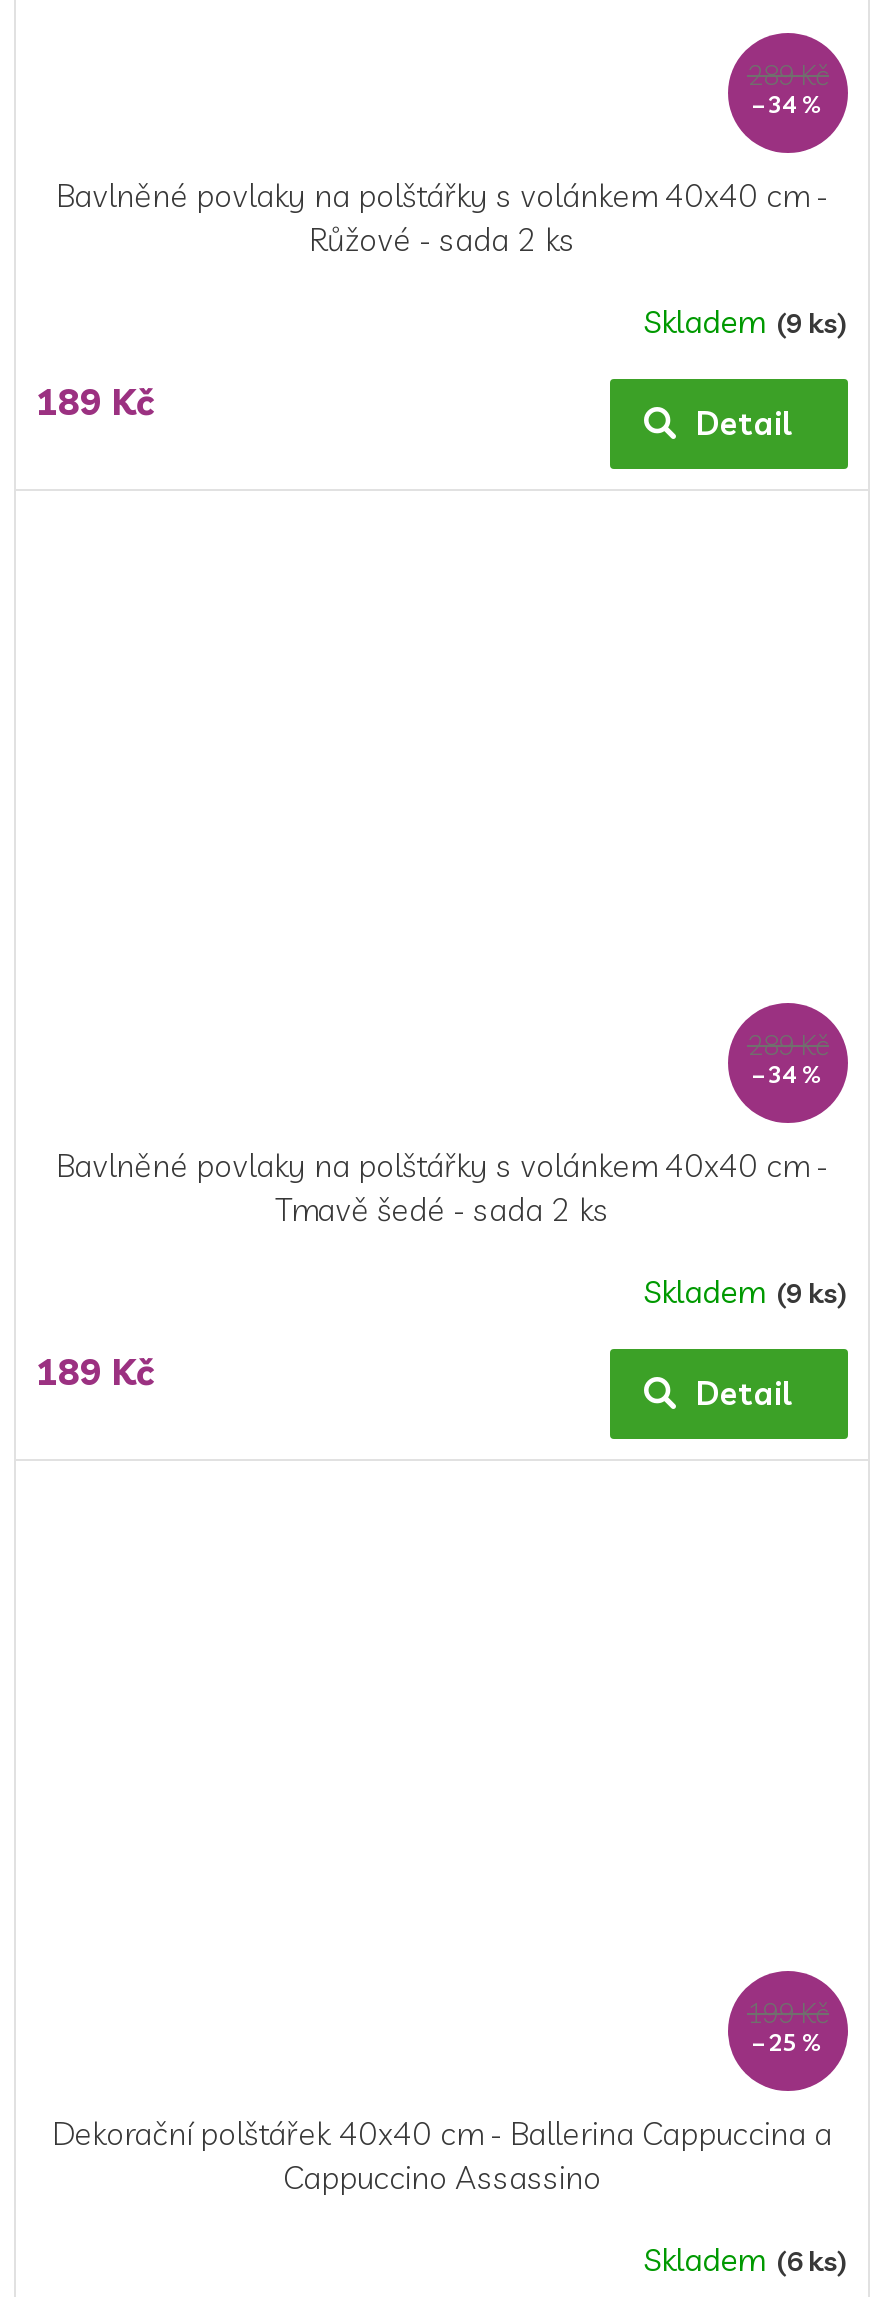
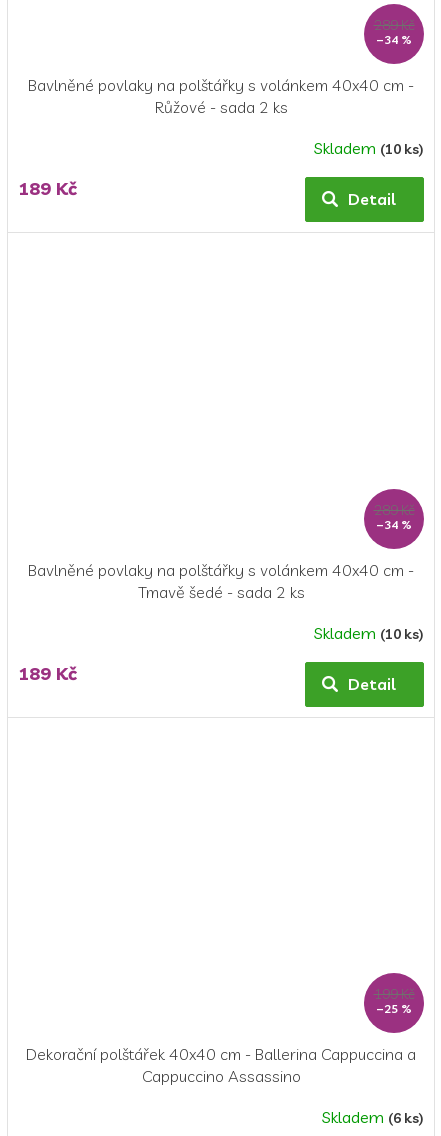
[644,302,848,342] Skladem (9 ks) -> [314,138,424,158] Skladem (10 ks)
[644,1270,848,1310] Skladem (9 ks) -> [314,623,424,643] Skladem (10 ks)

